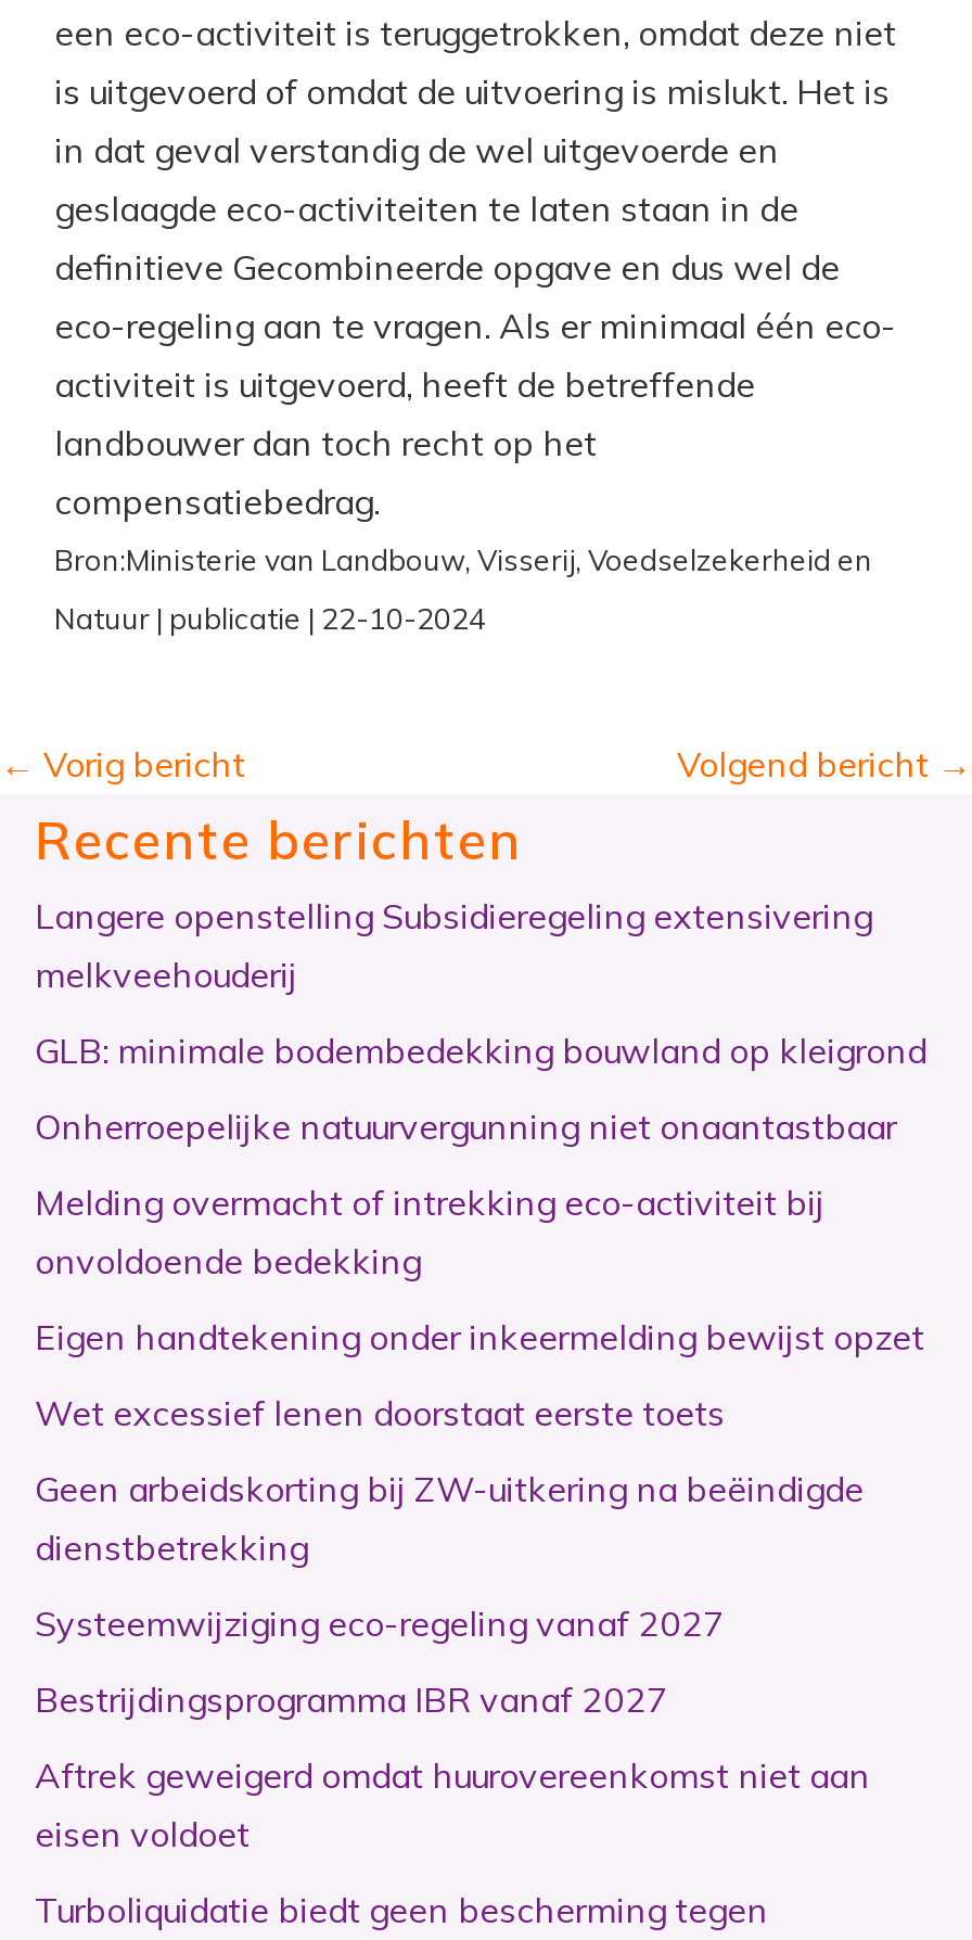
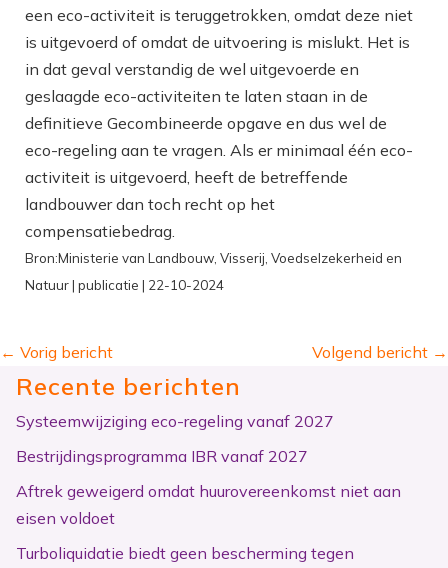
[35,893,926,1568] Langere openstelling Subsidieregeling extensivering | melkveehouderij | GLB: minimale bodembedekking bouwland op kleigrond | Onherroepelijke natuurvergunning niet onaantastbaar | Melding overmacht of intrekking eco-activiteit bij | onvoldoende bedekking | Eigen handtekening onder inkeermelding bewijst opzet | Wet excessief lenen doorstaat eerste toets | Geen arbeidskorting bij ZW-uitkering na beëindigde | dienstbetrekking -> none

